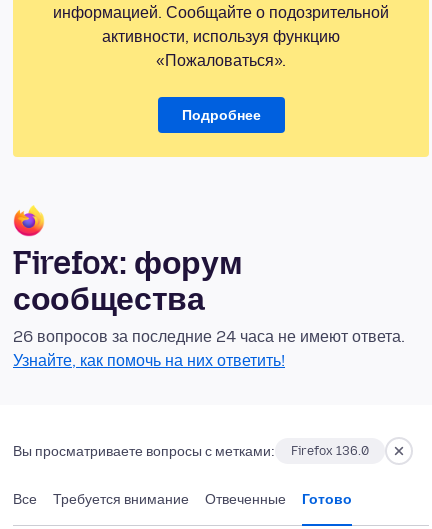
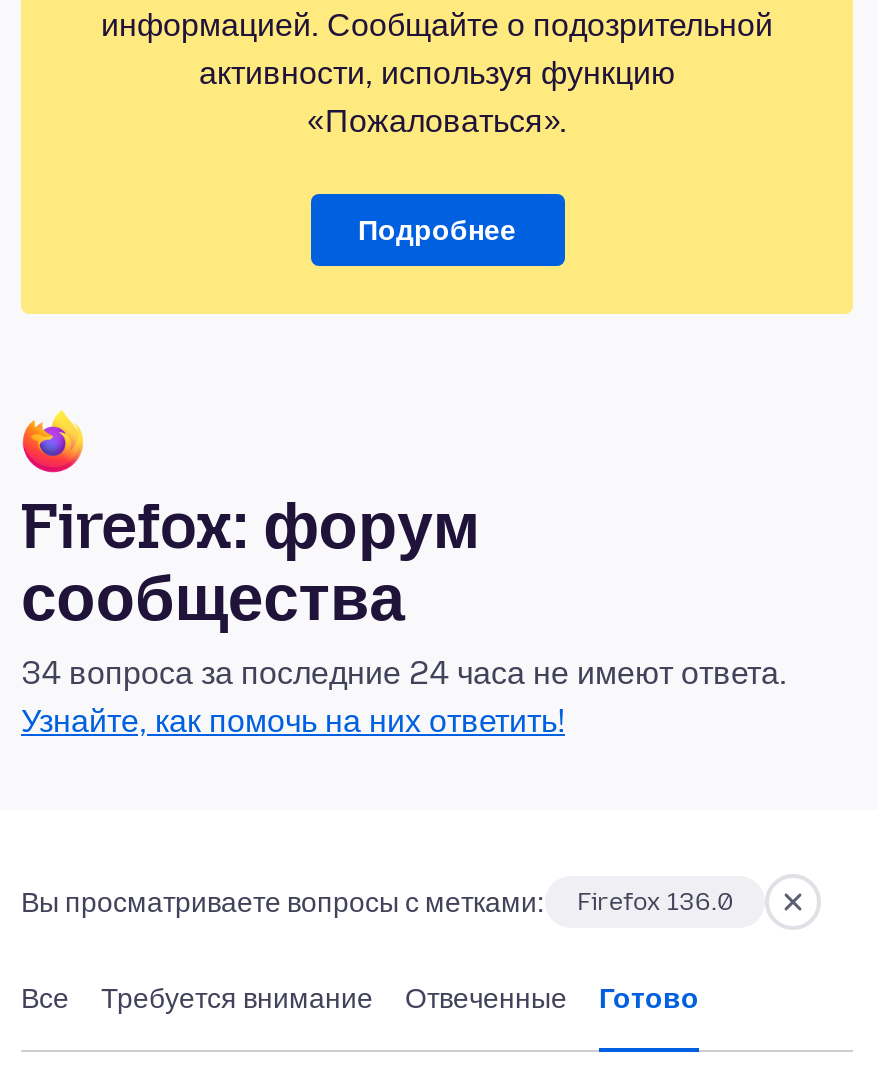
[13,327,405,346] 26 вопросов за последние 24 часа не имеют ответа. -> [21,655,787,693] 34 вопроса за последние 24 часа не имеют ответа.

